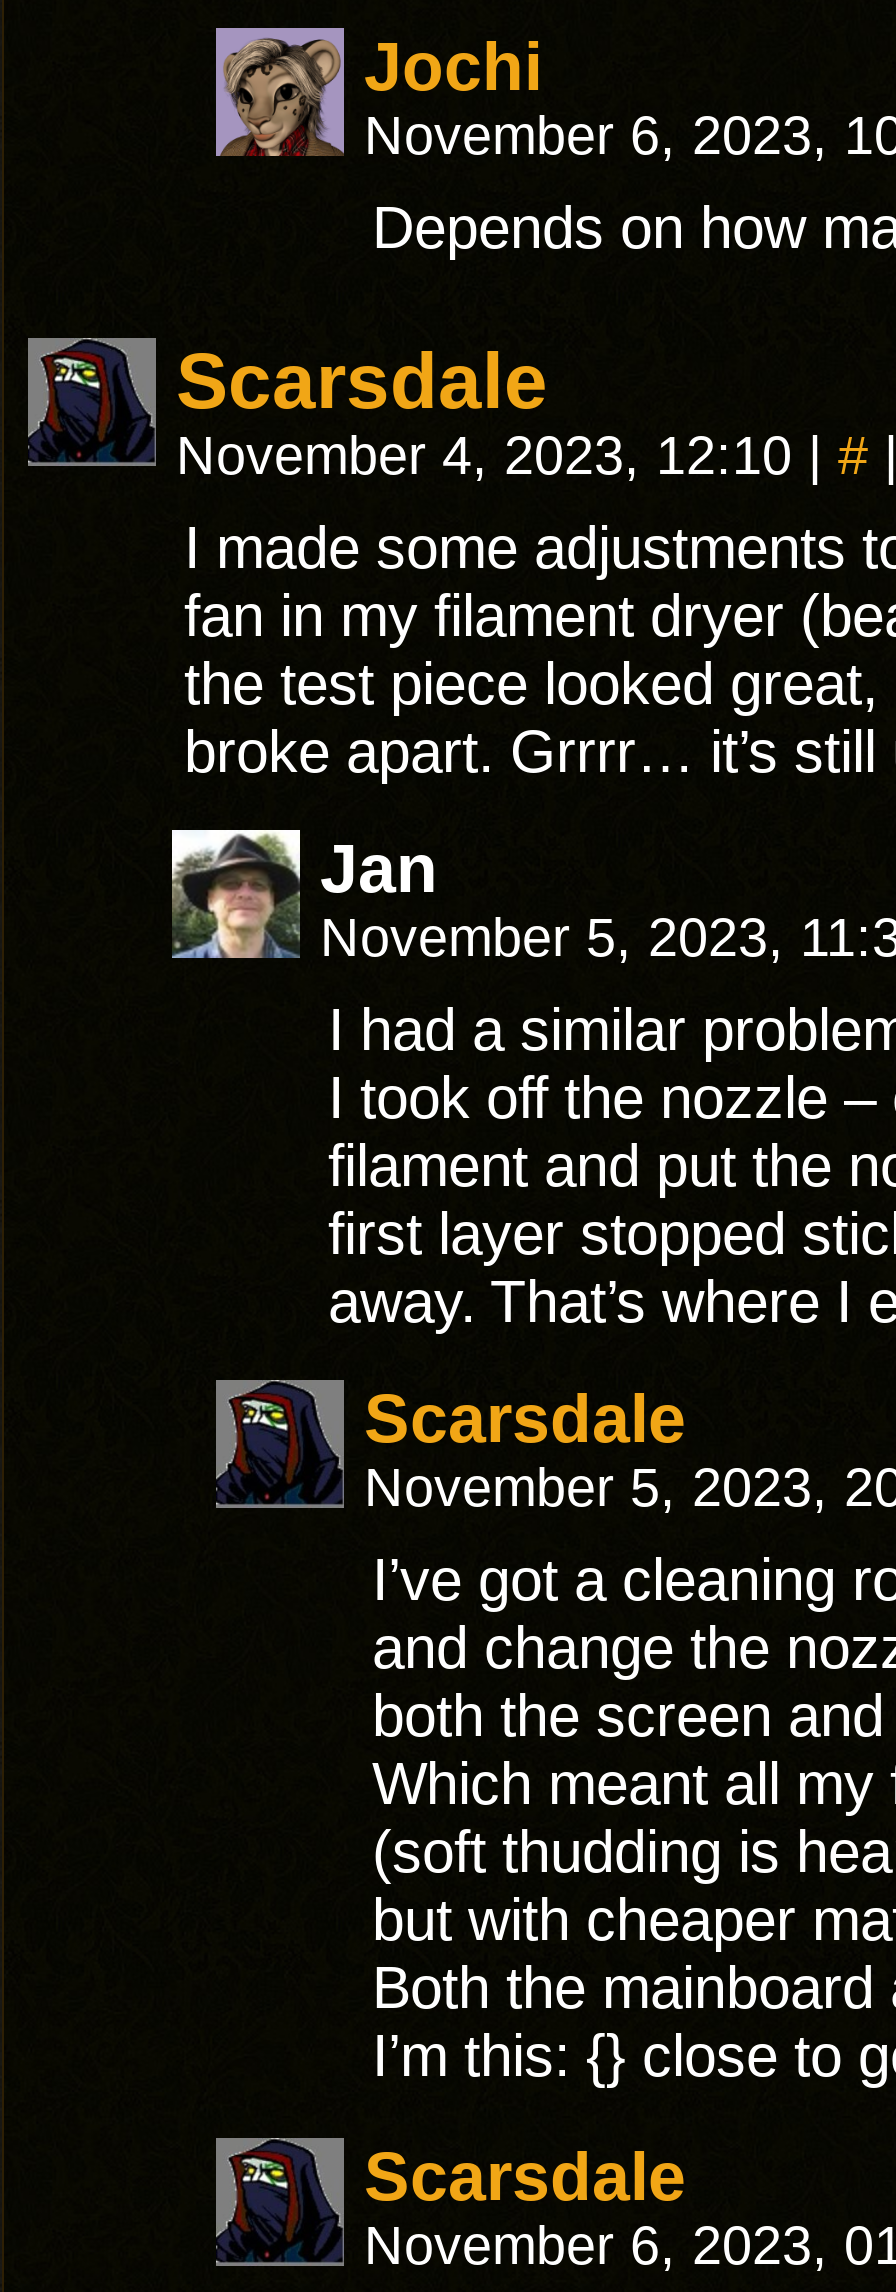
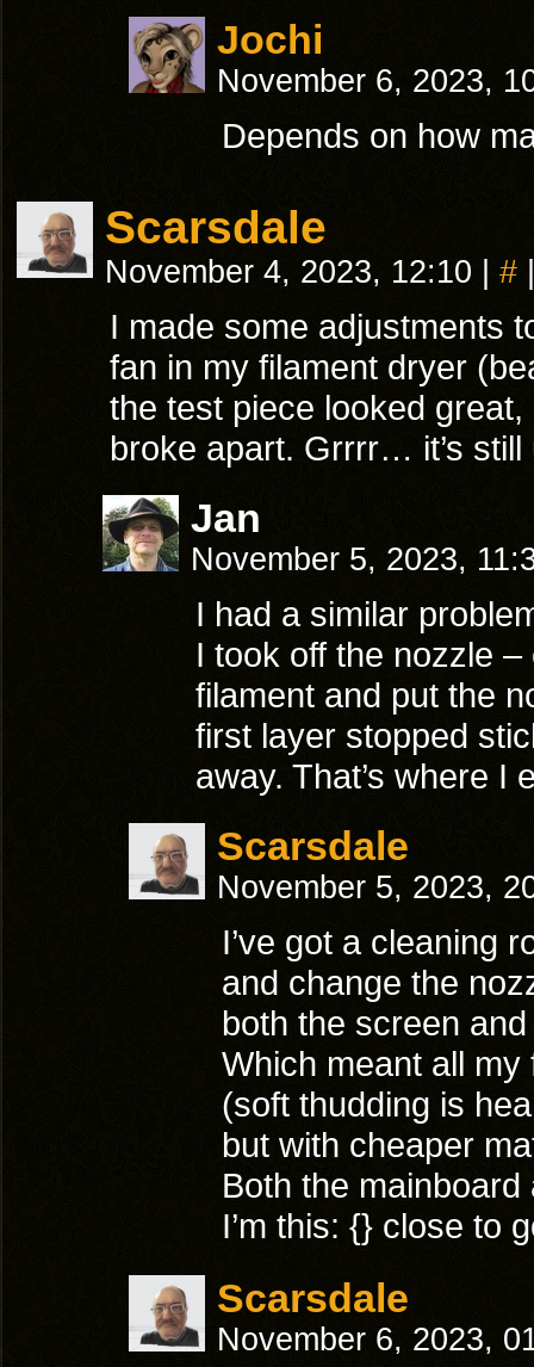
[28,340,156,464] [image] -> [15,202,94,278] [image]
[216,1382,344,1506] [image] -> [128,823,206,899] [image]
[216,2140,344,2264] [image] -> [128,1275,206,1351] [image]

